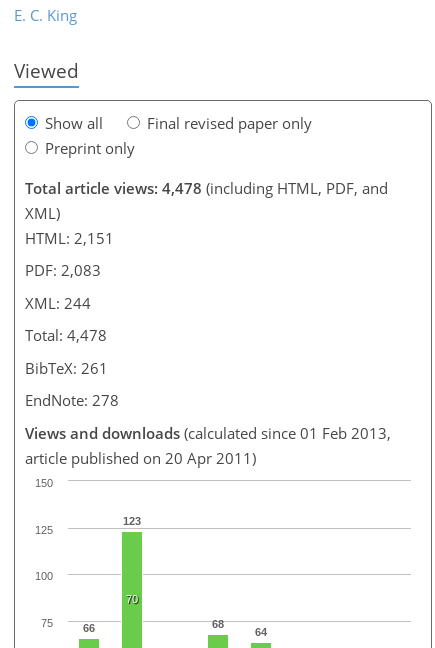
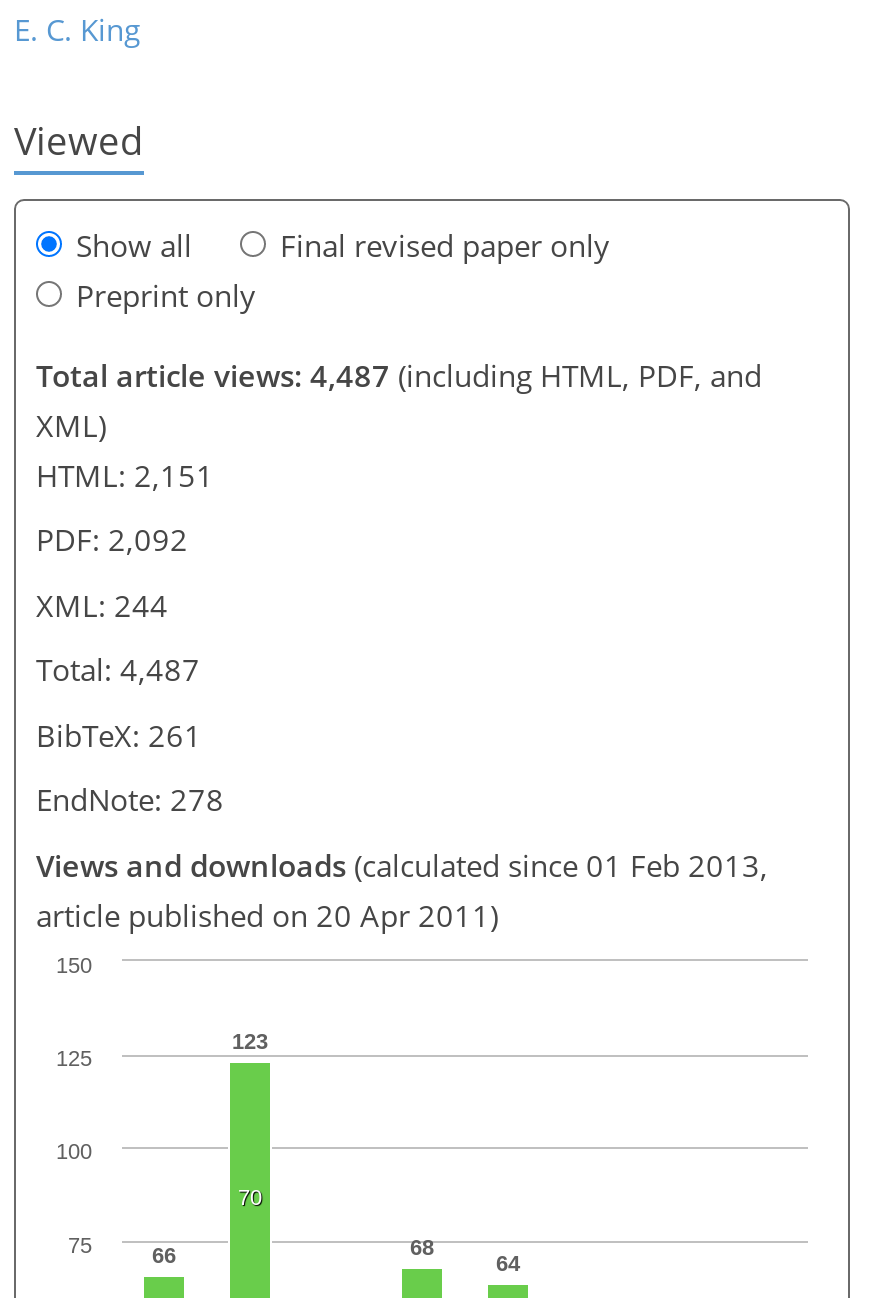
[25,177,388,197] Total article views: 4,478 (including HTML, PDF, and -> [36,354,762,394] Total article views: 4,487 (including HTML, PDF, and
[25,260,101,280] PDF: 2,083 -> [36,519,188,559] PDF: 2,092
[25,325,107,345] Total: 4,478 -> [36,649,200,689] Total: 4,487

